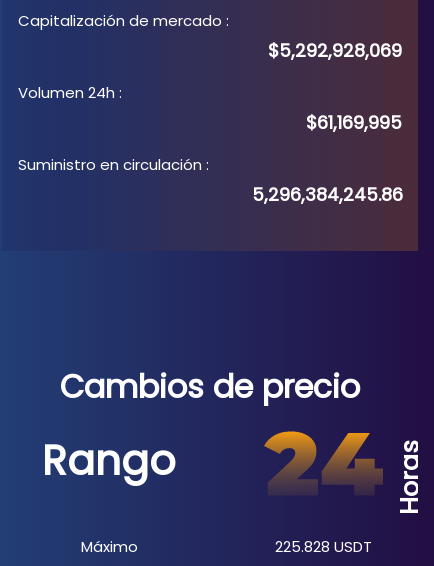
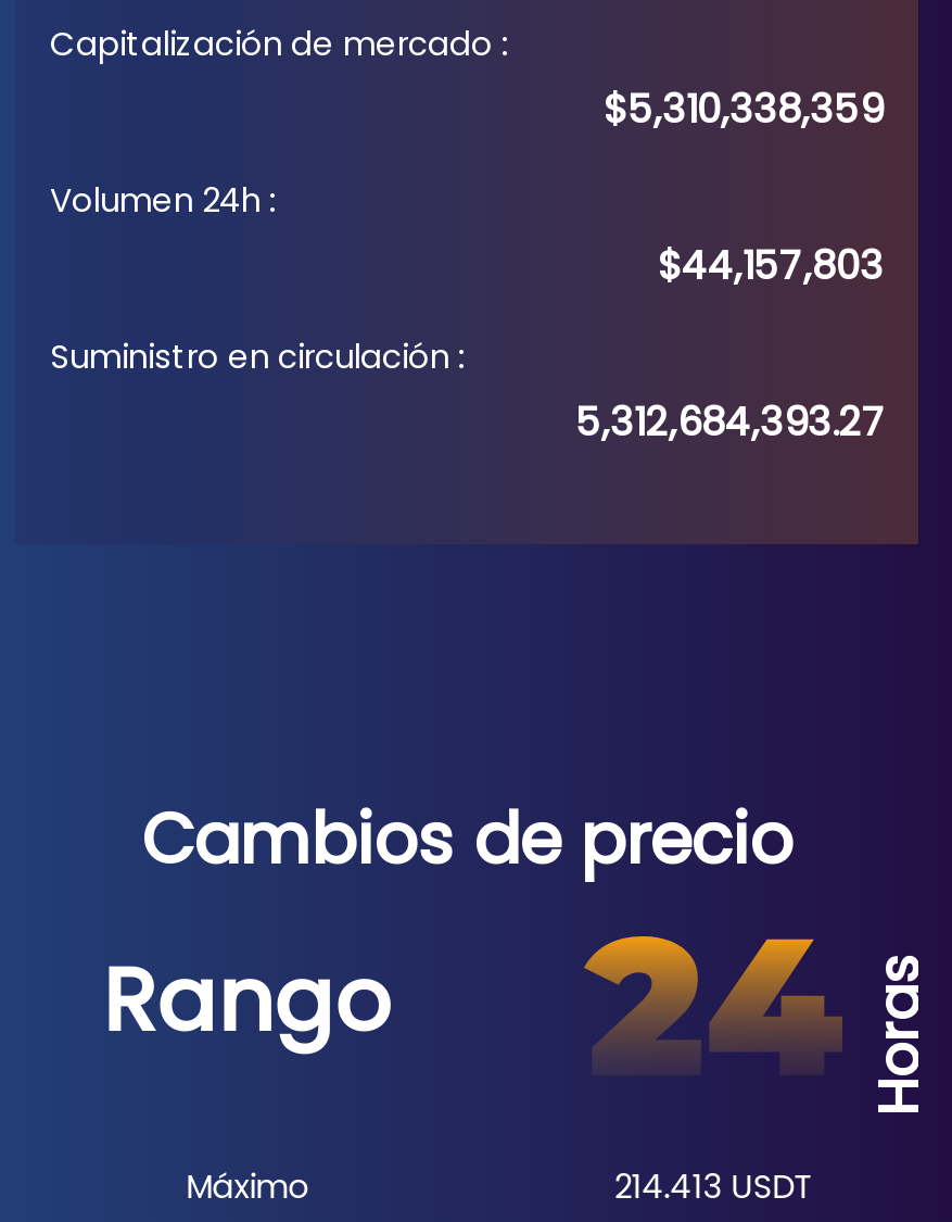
[268,38,402,63] $5,292,928,069 -> [604,81,884,136] $5,310,338,359
[306,110,402,135] $61,169,995 -> [658,238,884,292] $44,157,803
[252,182,403,207] 5,296,384,245.86 -> [575,394,886,449] 5,312,684,393.27
[275,536,372,557] 225.828 USDT -> [614,1163,814,1209] 214.413 USDT

